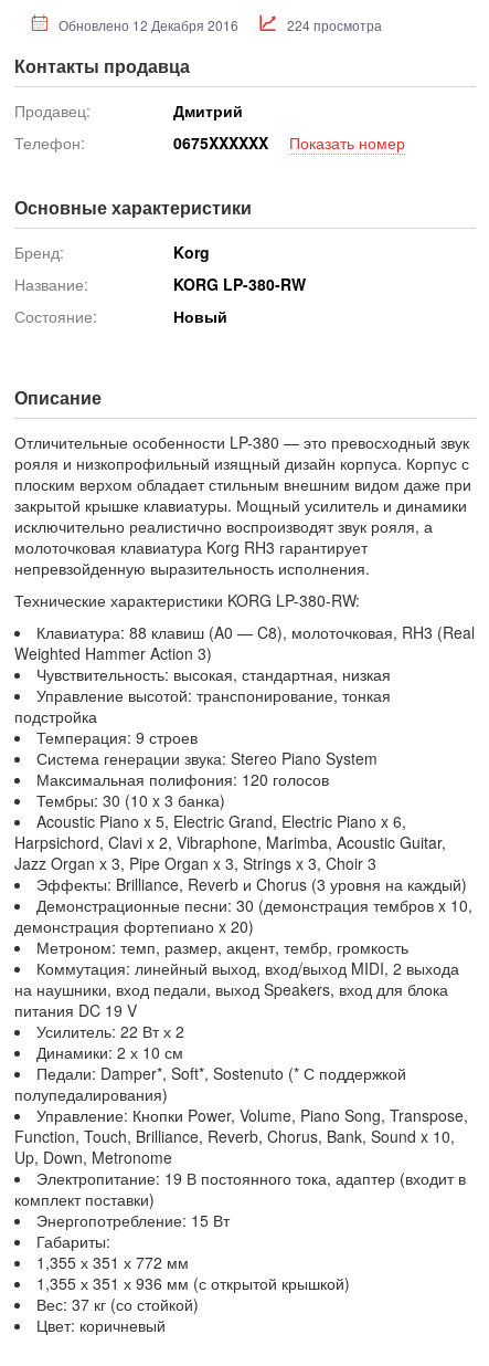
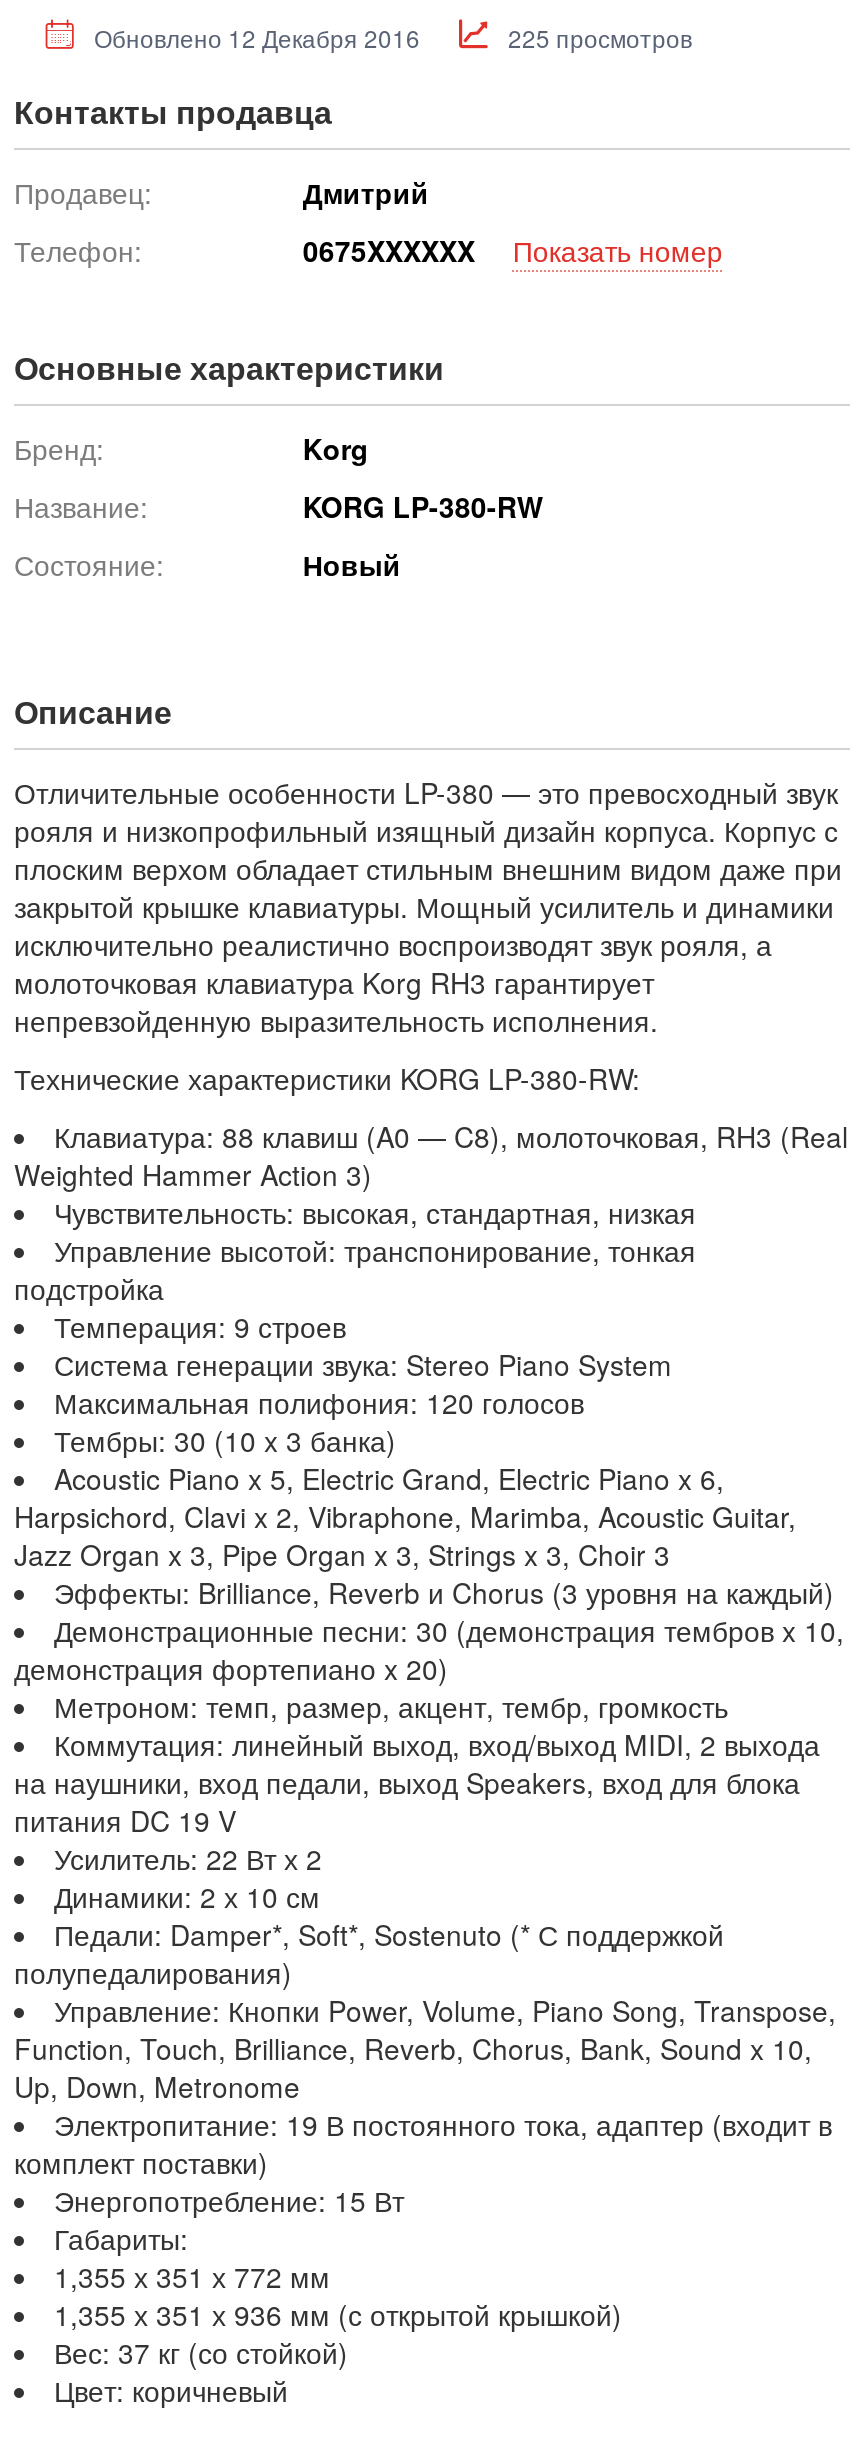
[287,15,382,34] 224 просмотра -> [508,19,692,53] 225 просмотров

